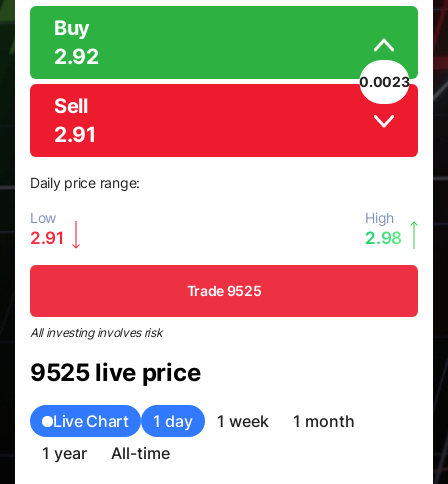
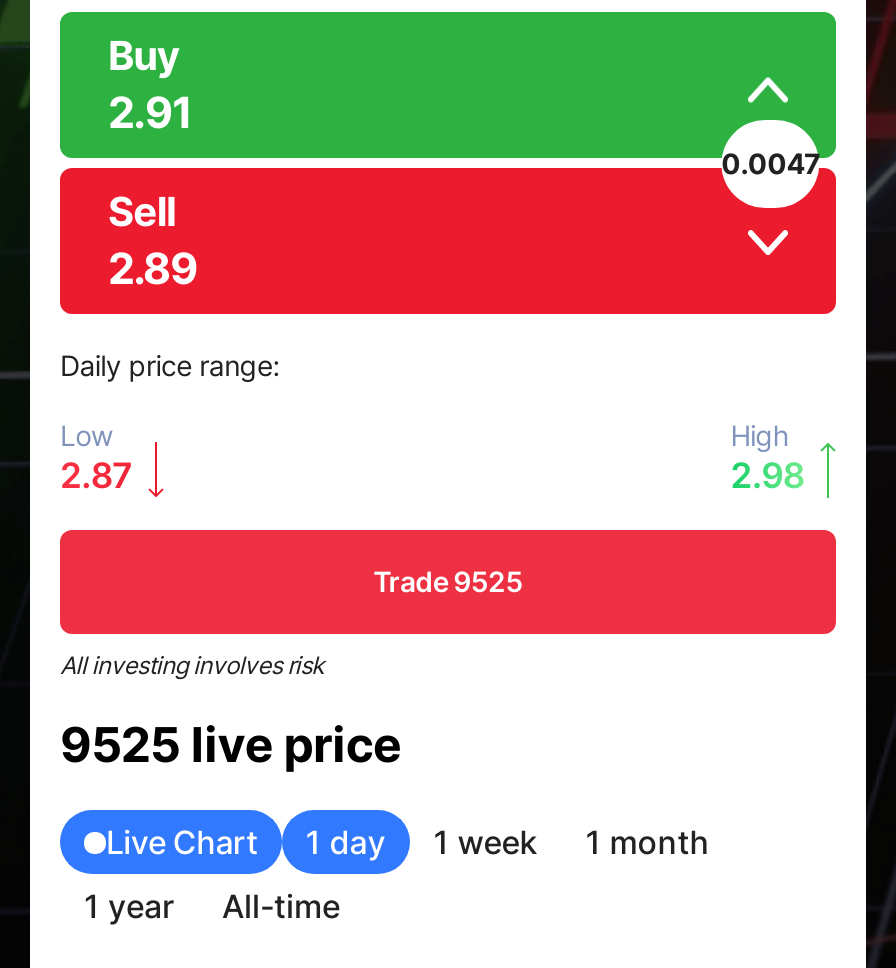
[54,43,99,69] 2.92 -> [108,86,191,138] 2.91
[359,73,409,90] 0.0023 -> [721,146,819,180] 0.0047
[54,121,96,147] 2.91 -> [108,242,197,294] 2.89
[30,227,64,248] 2.91 -> [60,454,131,496] 2.87

